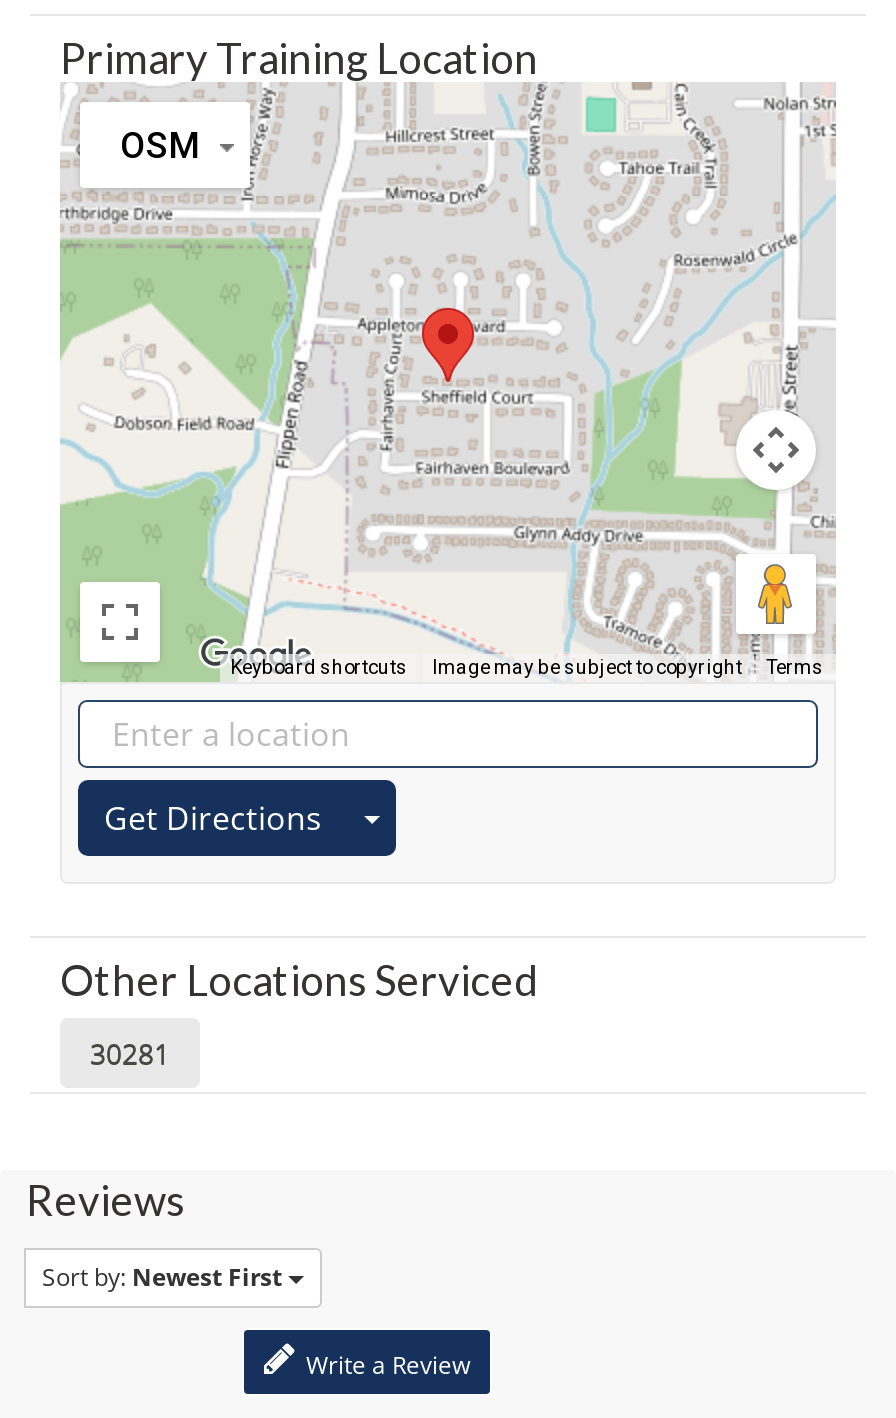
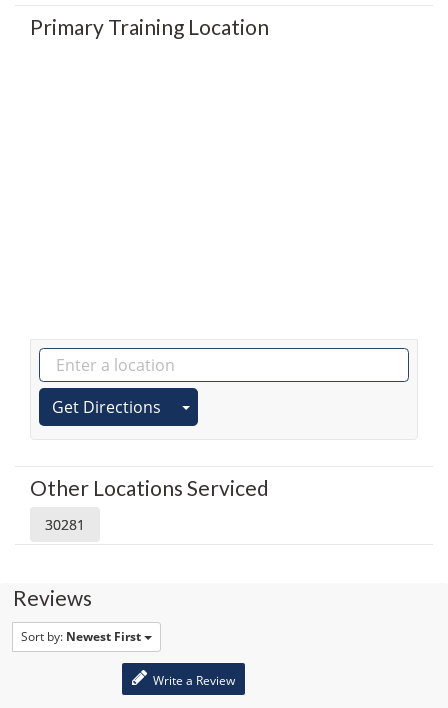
[58,80,838,684] [image] | OSM -> none
[230,656,824,678] Keyboard shortcuts | Image may be subject to copyright | Terms -> none

